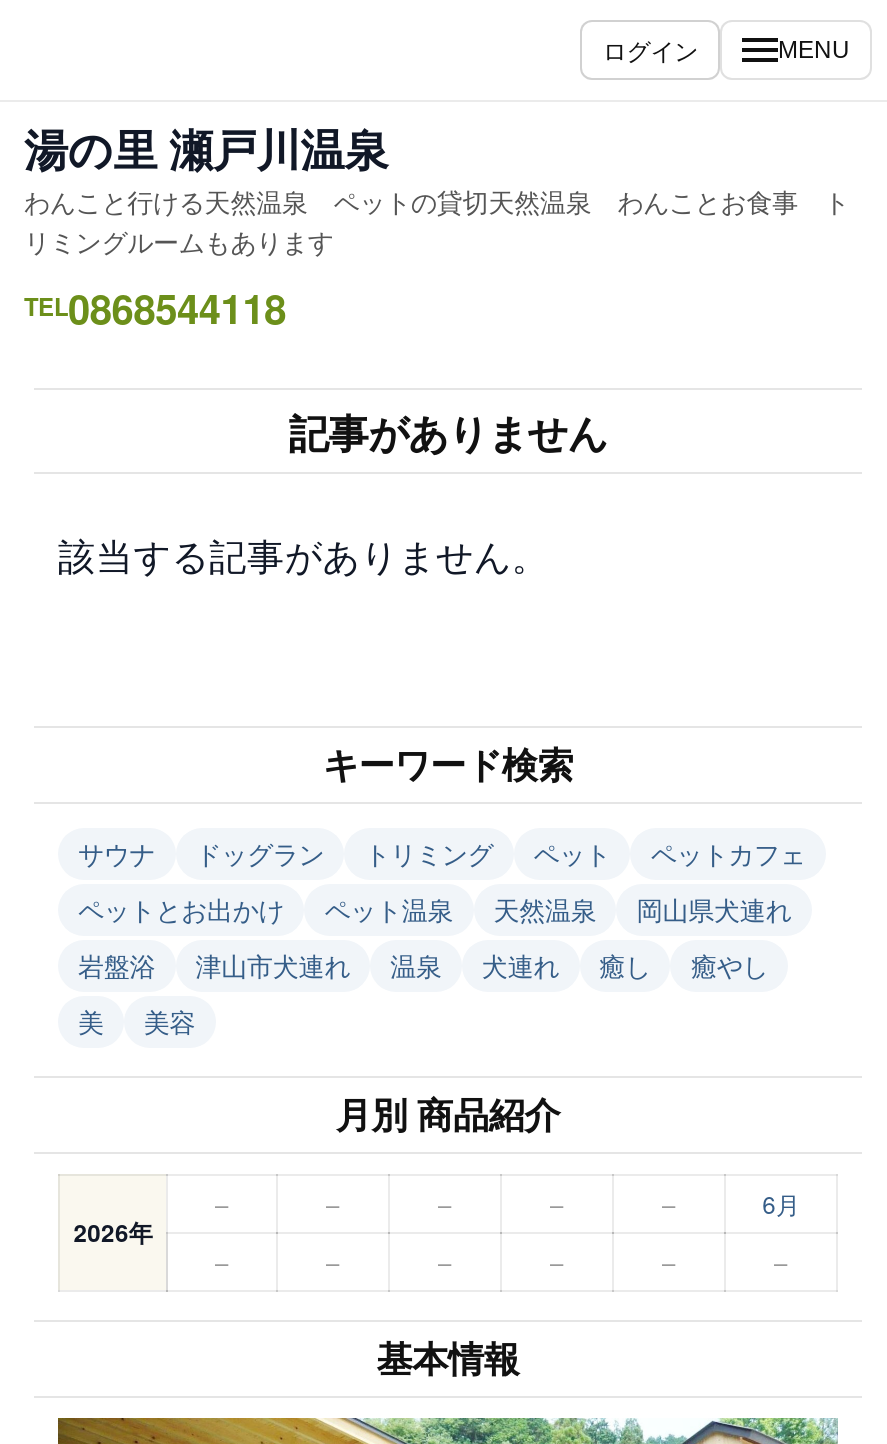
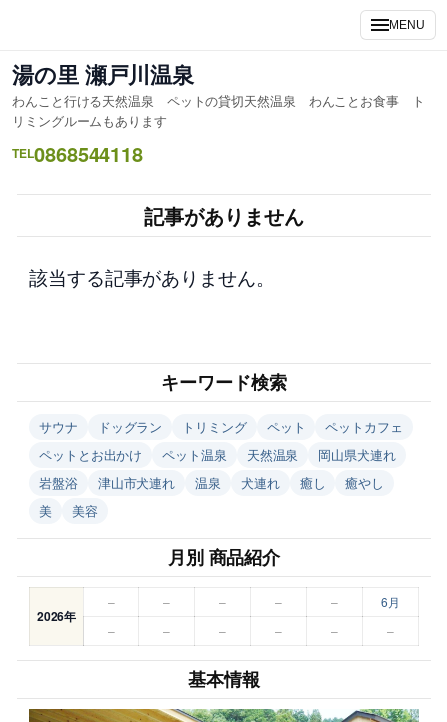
[603,32,698,66] ログイン -> none

